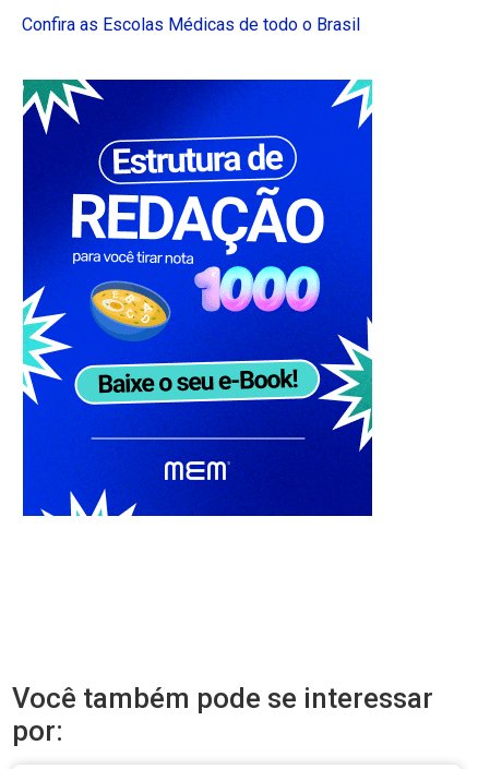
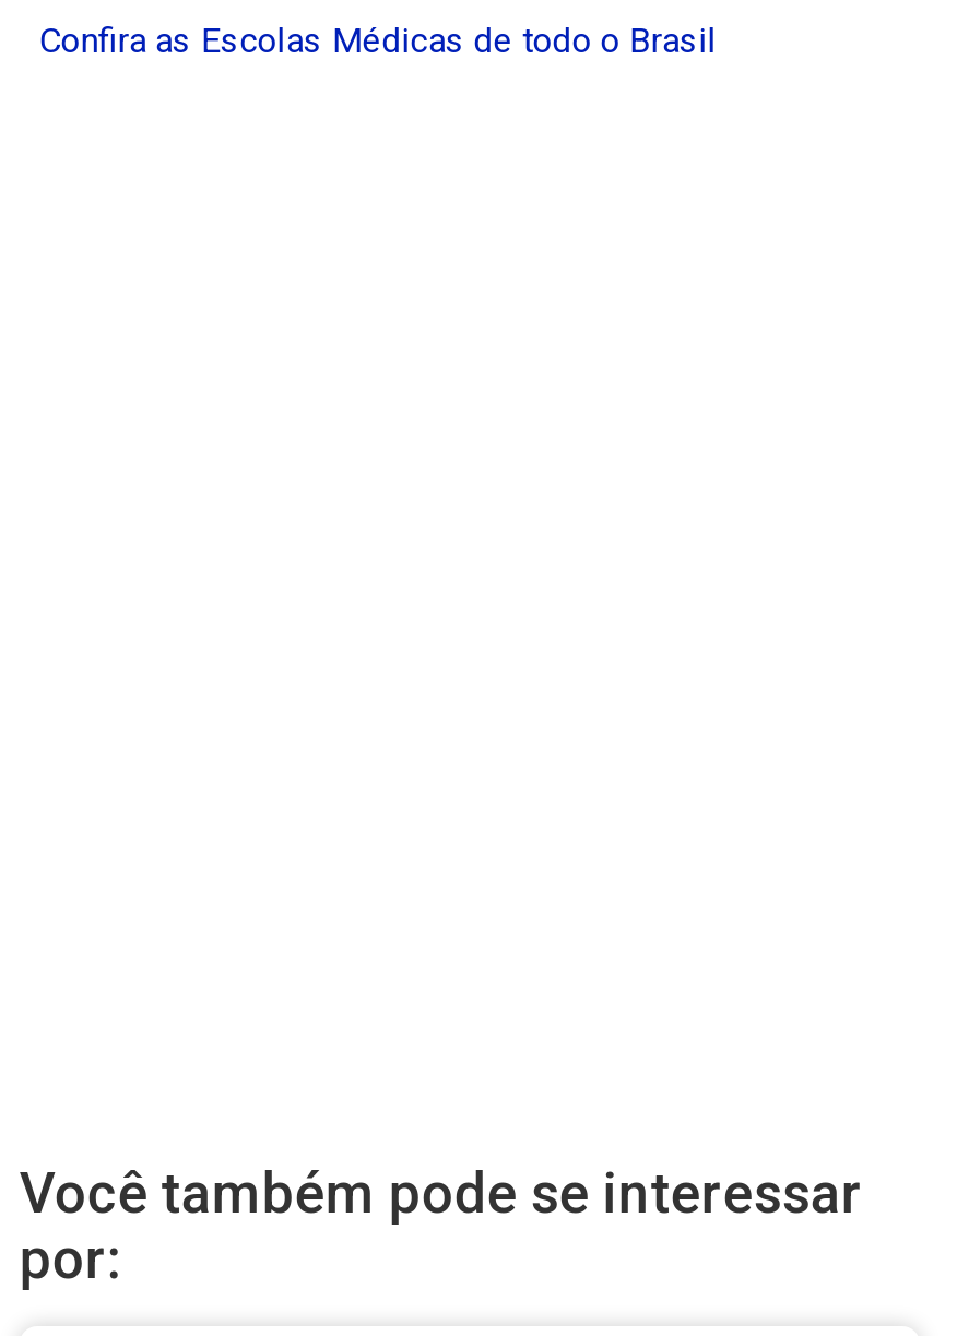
[22,79,373,517] [image] -> none

